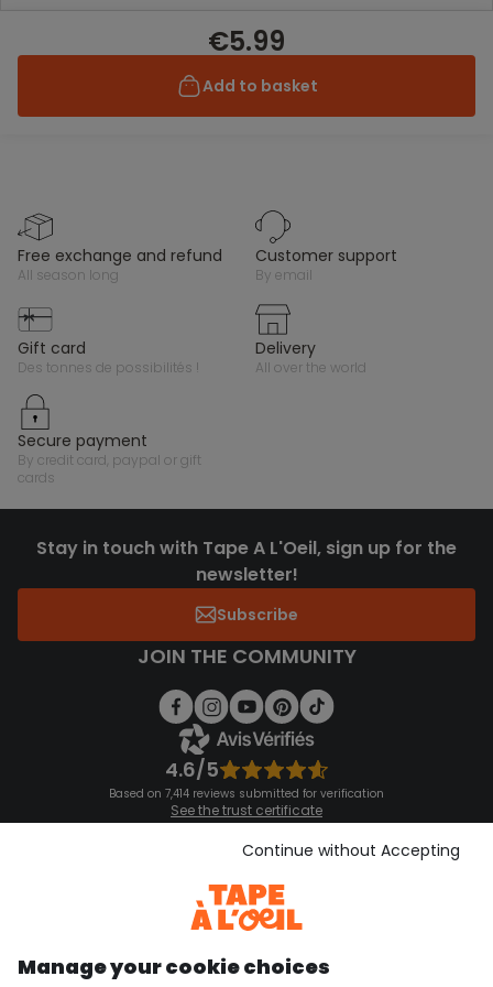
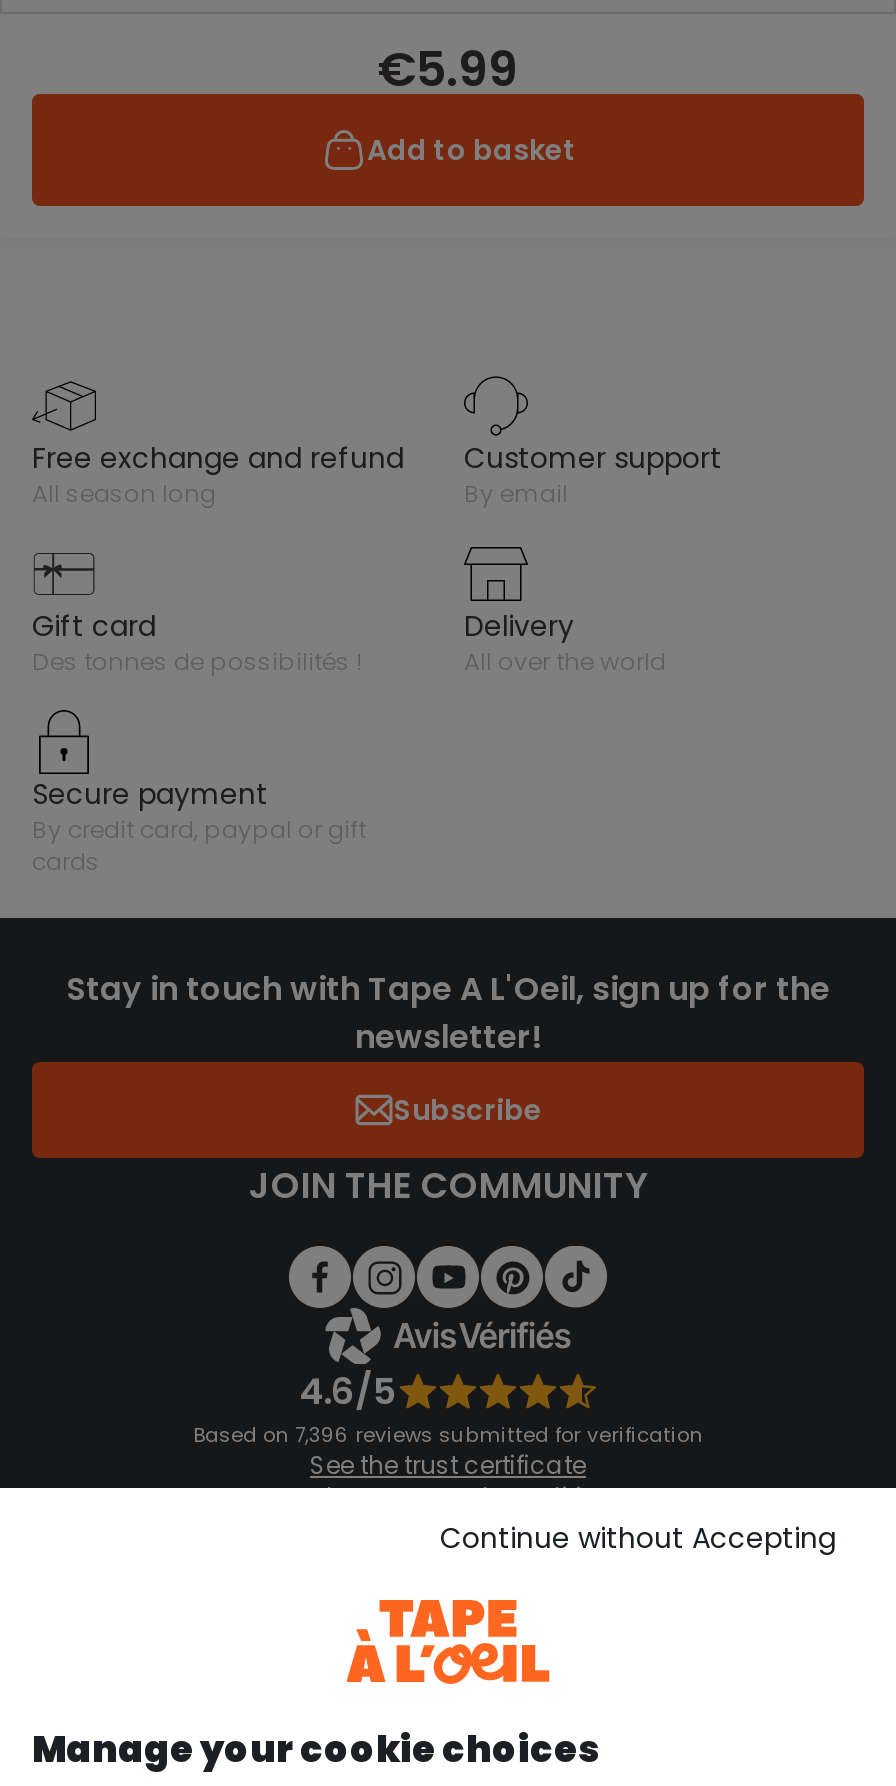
[109,785,384,801] Based on 7,414 reviews submitted for verification -> [193,1419,703,1449] Based on 7,396 reviews submitted for verification

